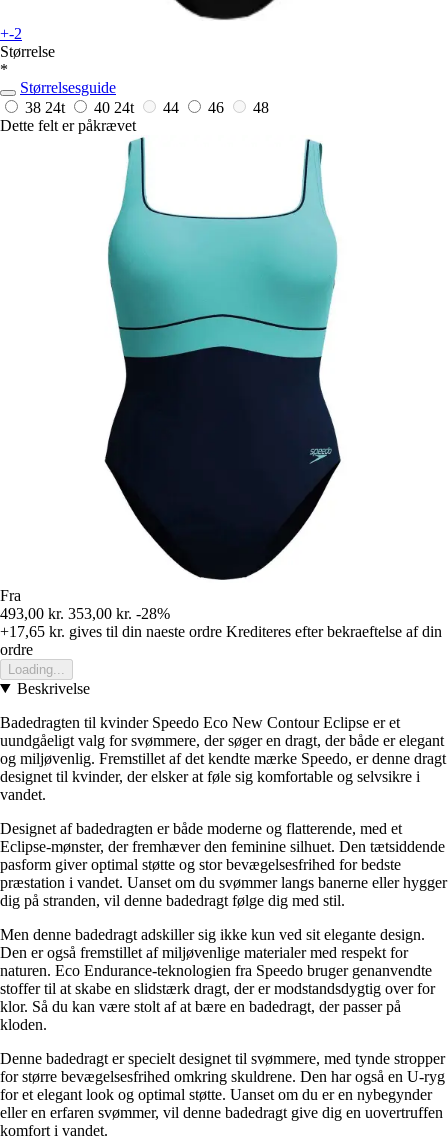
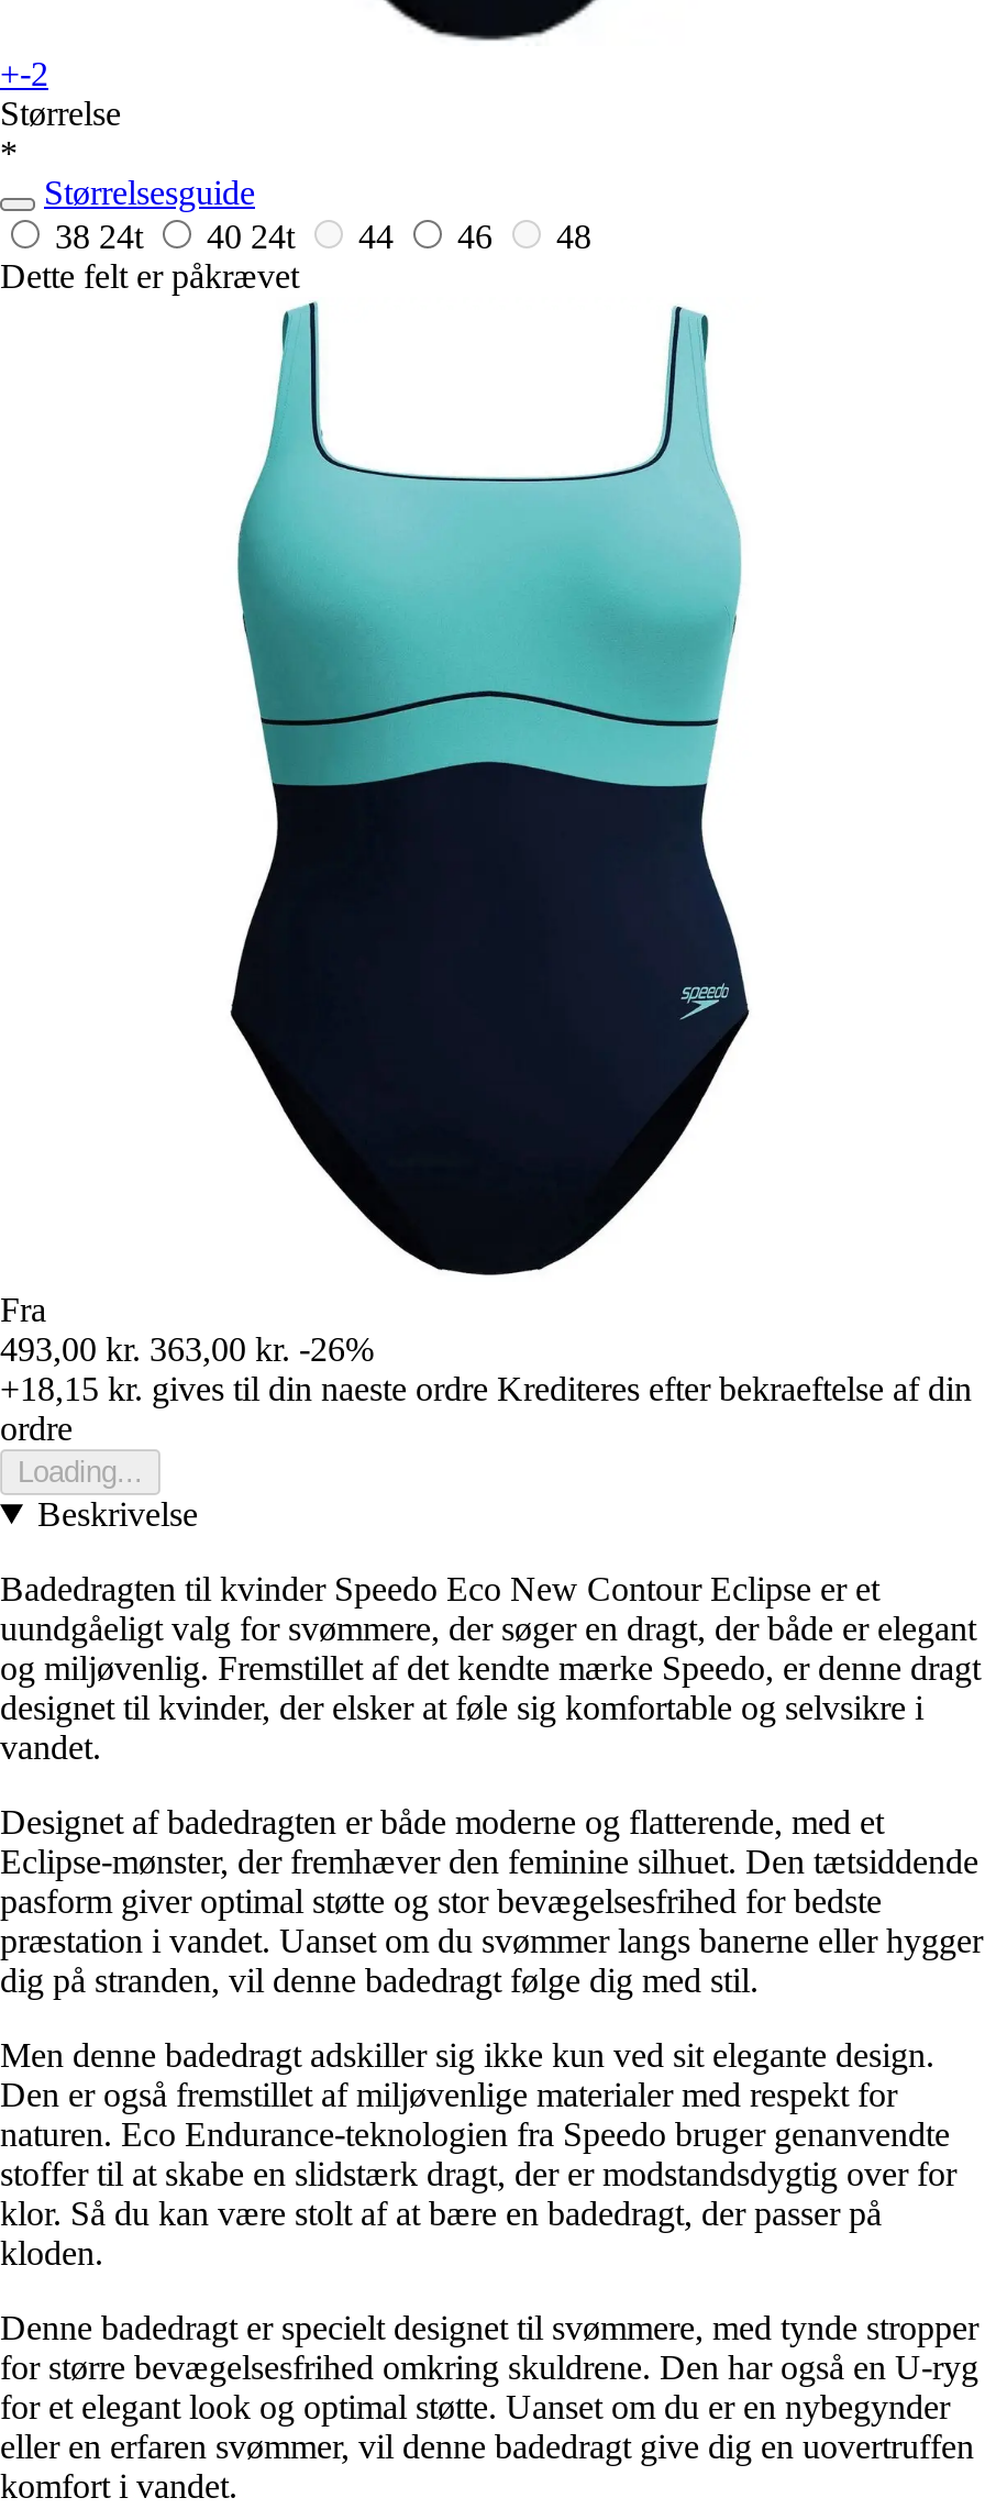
[0,605,170,622] 493,00 kr. 353,00 kr. -28% -> [0,1330,374,1368] 493,00 kr. 363,00 kr. -26%
[0,623,442,640] +17,65 kr. gives til din naeste ordre Krediteres efter bekraeftelse af din -> [0,1370,972,1407] +18,15 kr. gives til din naeste ordre Krediteres efter bekraeftelse af din

